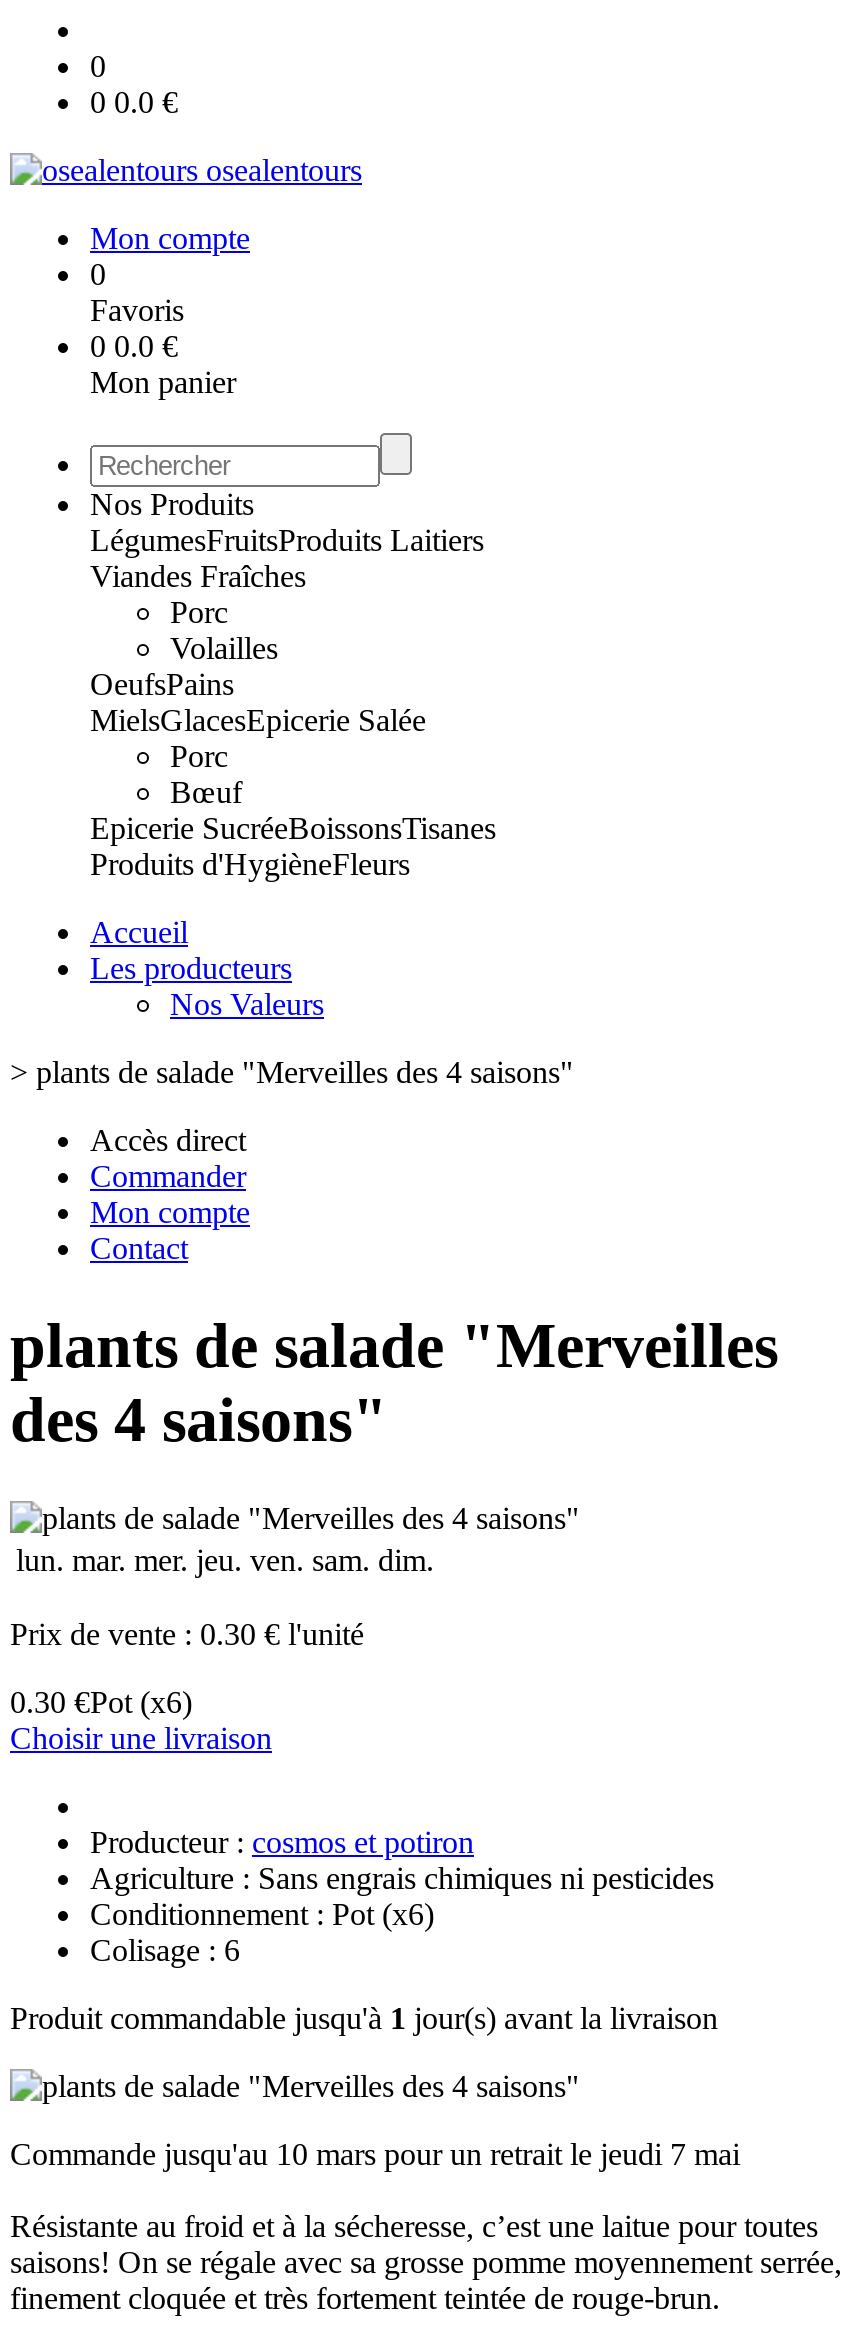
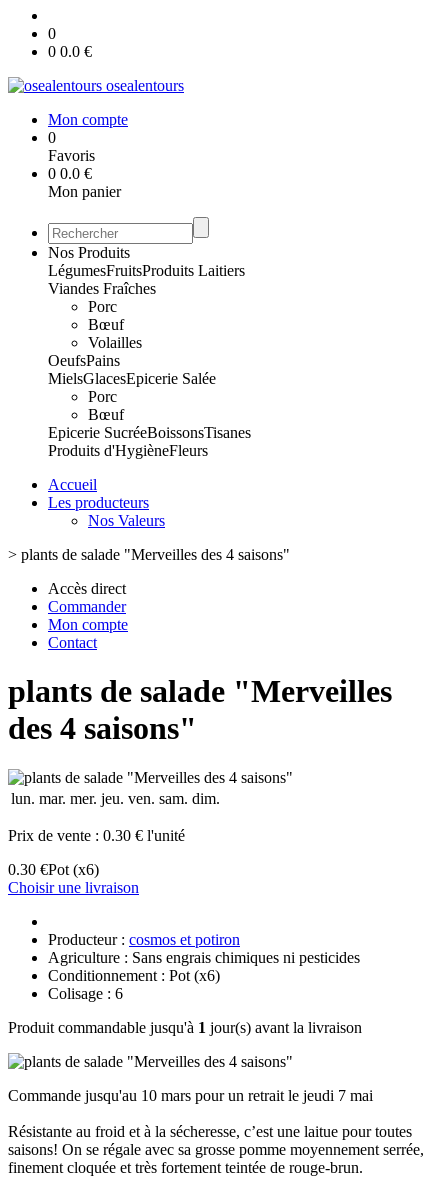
none -> [88,316,124,333] Bœuf

